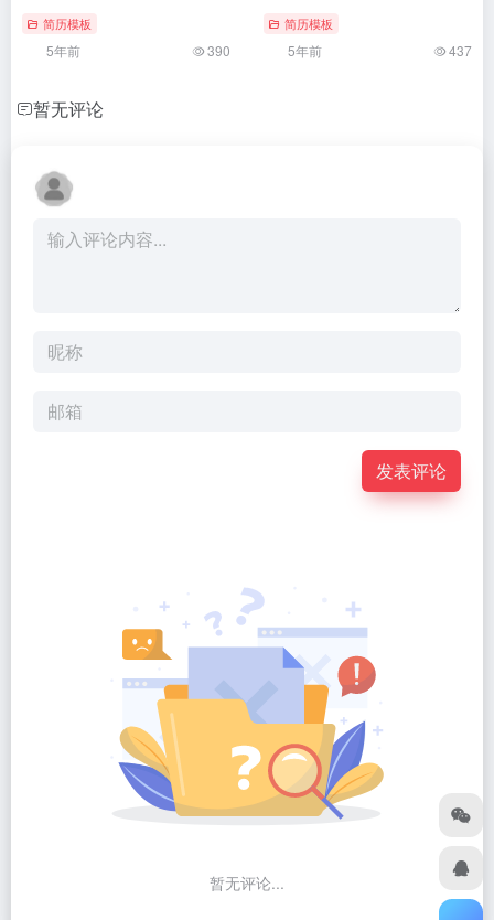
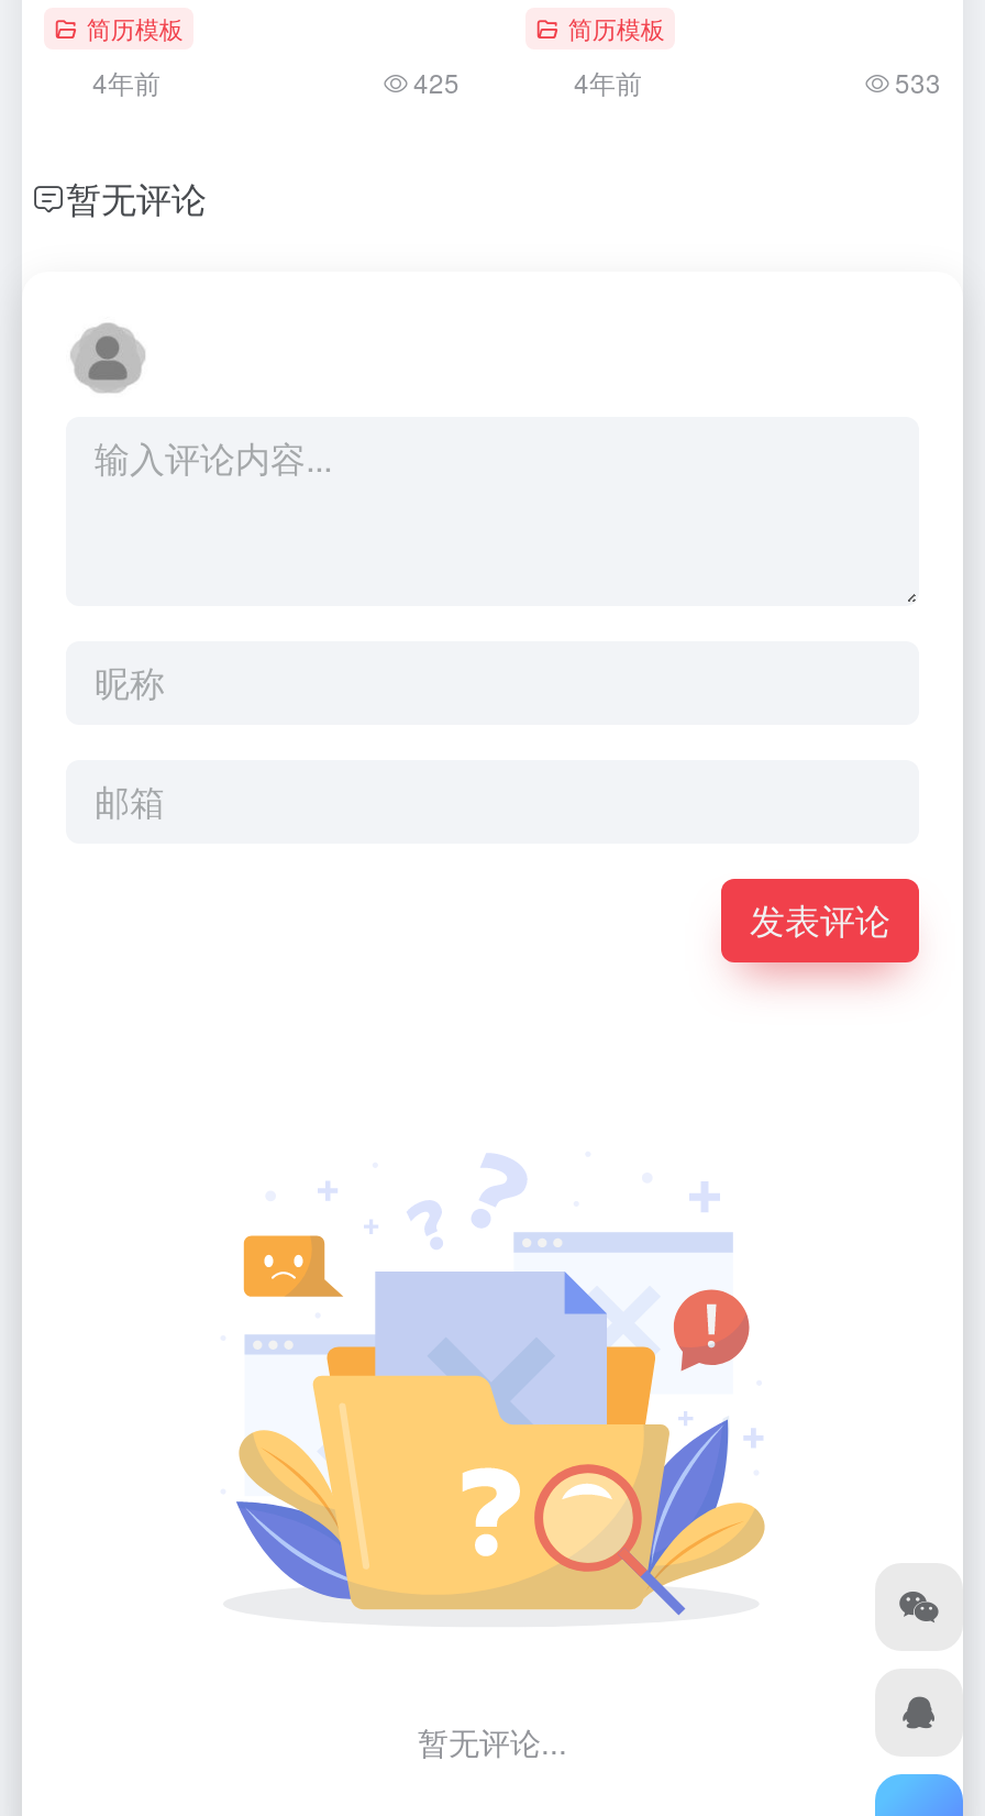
[46,41,230,59] 5年前 | 390 -> [92,62,460,100] 4年前 | 425
[288,41,322,59] 5年前 -> [574,62,642,100] 4年前
[449,41,472,59] 437 -> [895,62,941,100] 533

